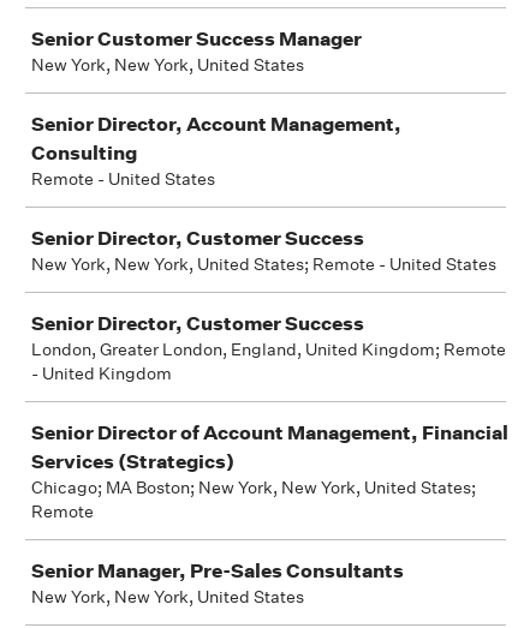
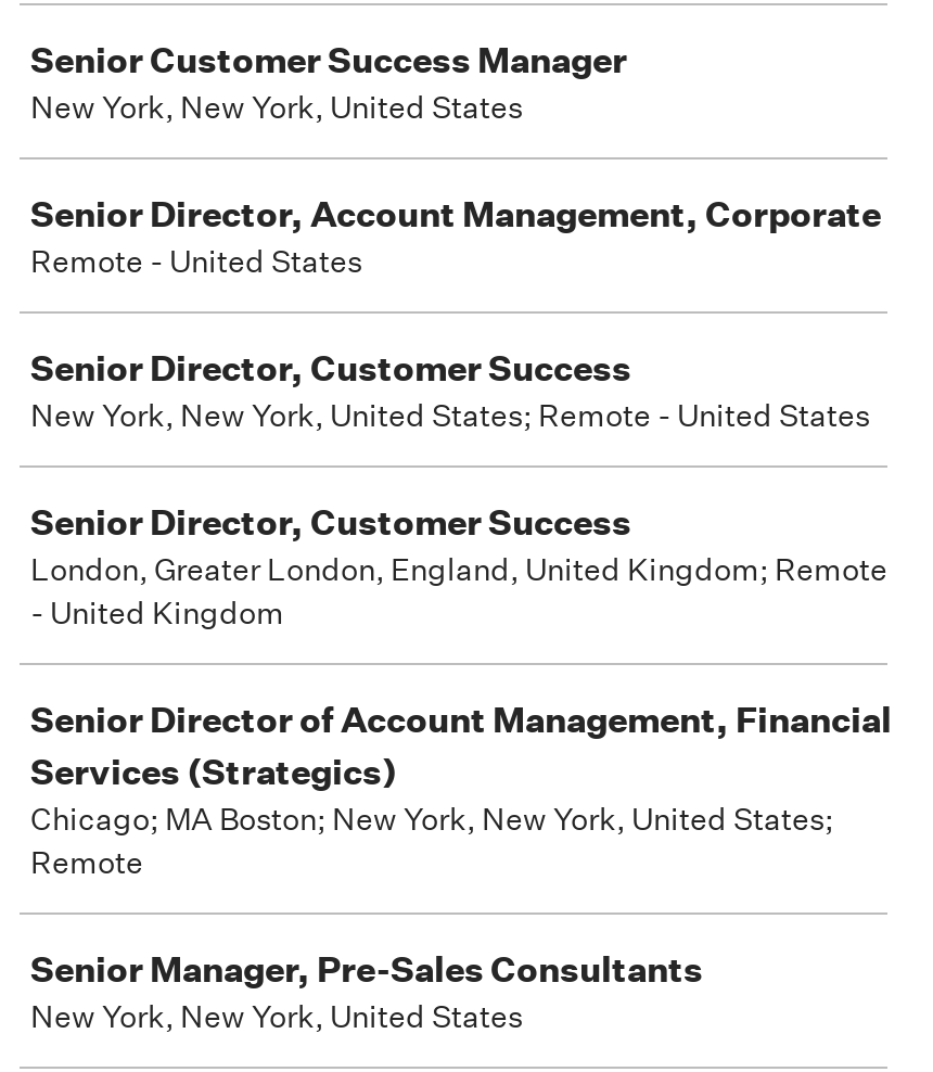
[31,111,401,164] Senior Director, Account Management, | Consulting -> [30,192,881,235] Senior Director, Account Management, Corporate

